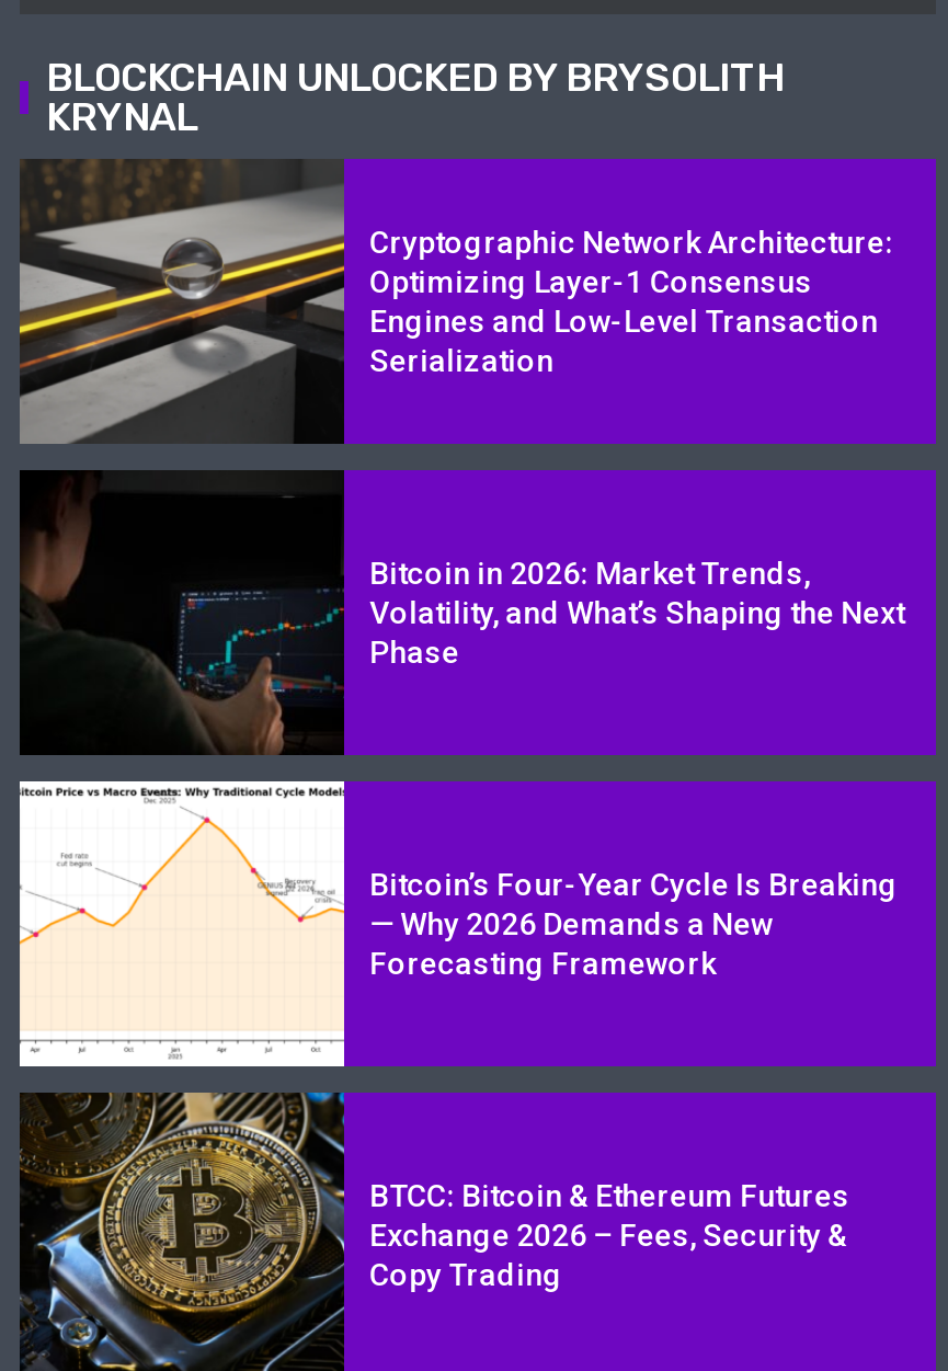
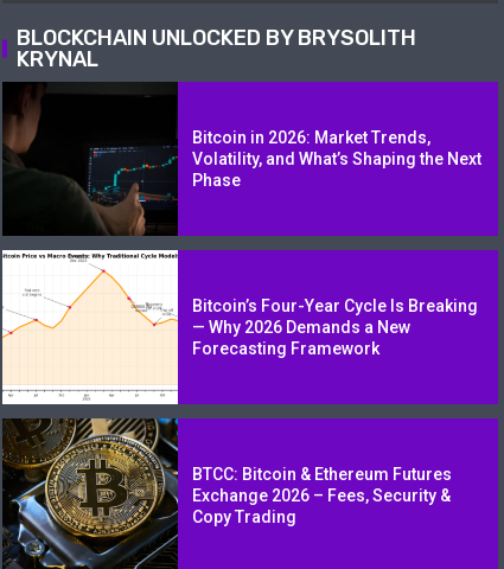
[18,161,893,444] [image] | Cryptographic Network Architecture: | Optimizing Layer-1 Consensus | Engines and Low-Level Transaction | Serialization -> none

